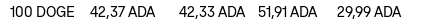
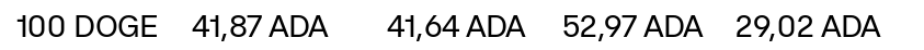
[90,2,155,20] 42,37 ADA -> [192,5,328,45] 41,87 ADA
[179,2,245,20] 42,33 ADA -> [387,5,525,45] 41,64 ADA
[258,2,317,20] 51,91 ADA -> [562,5,703,45] 52,97 ADA
[337,2,401,20] 29,99 ADA -> [735,5,880,45] 29,02 ADA

